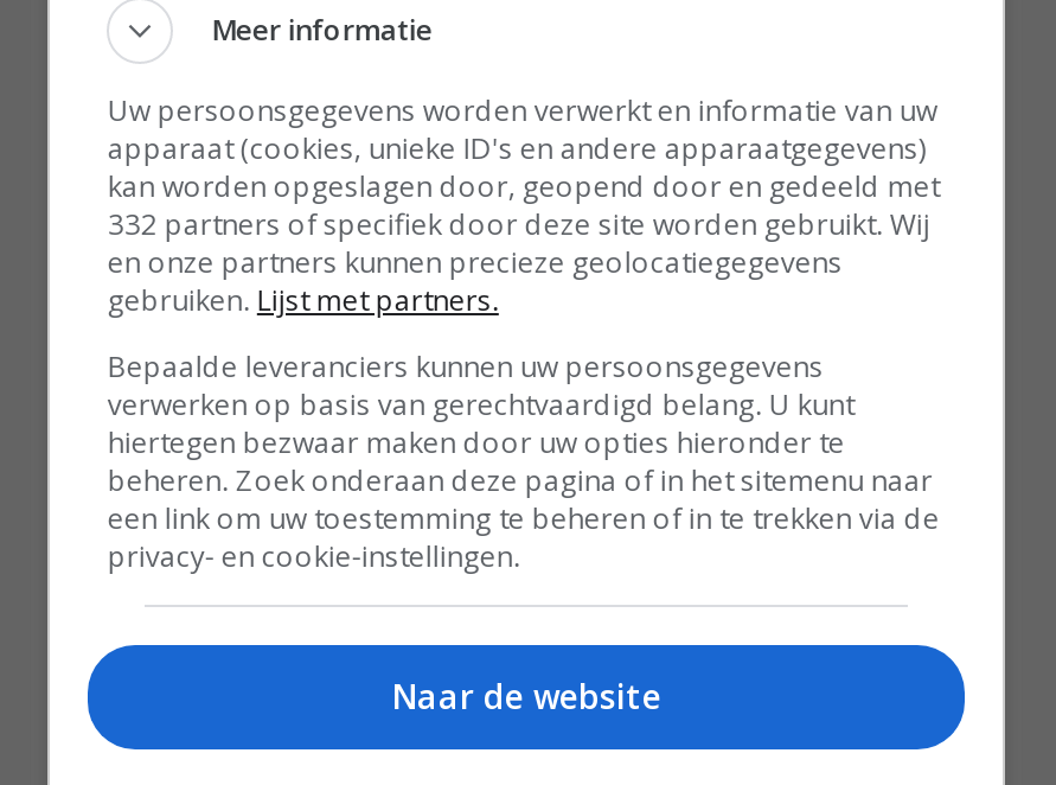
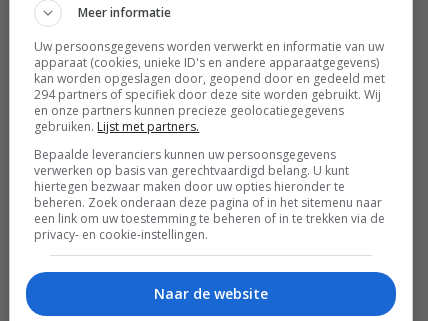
[108,203,930,243] 332 partners of specifiek door deze site worden gebruikt. Wij -> [34,85,381,102] 294 partners of specifiek door deze site worden gebruikt. Wij

